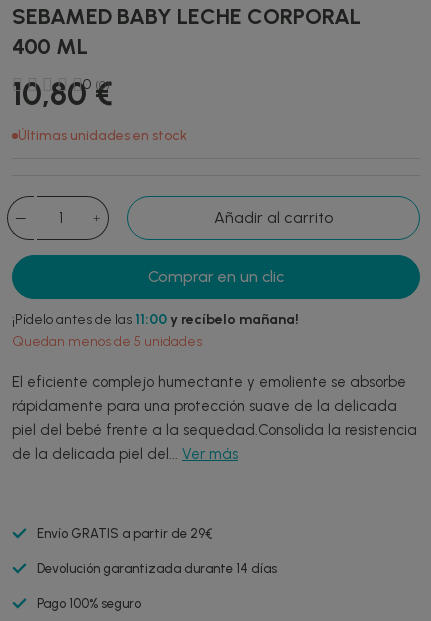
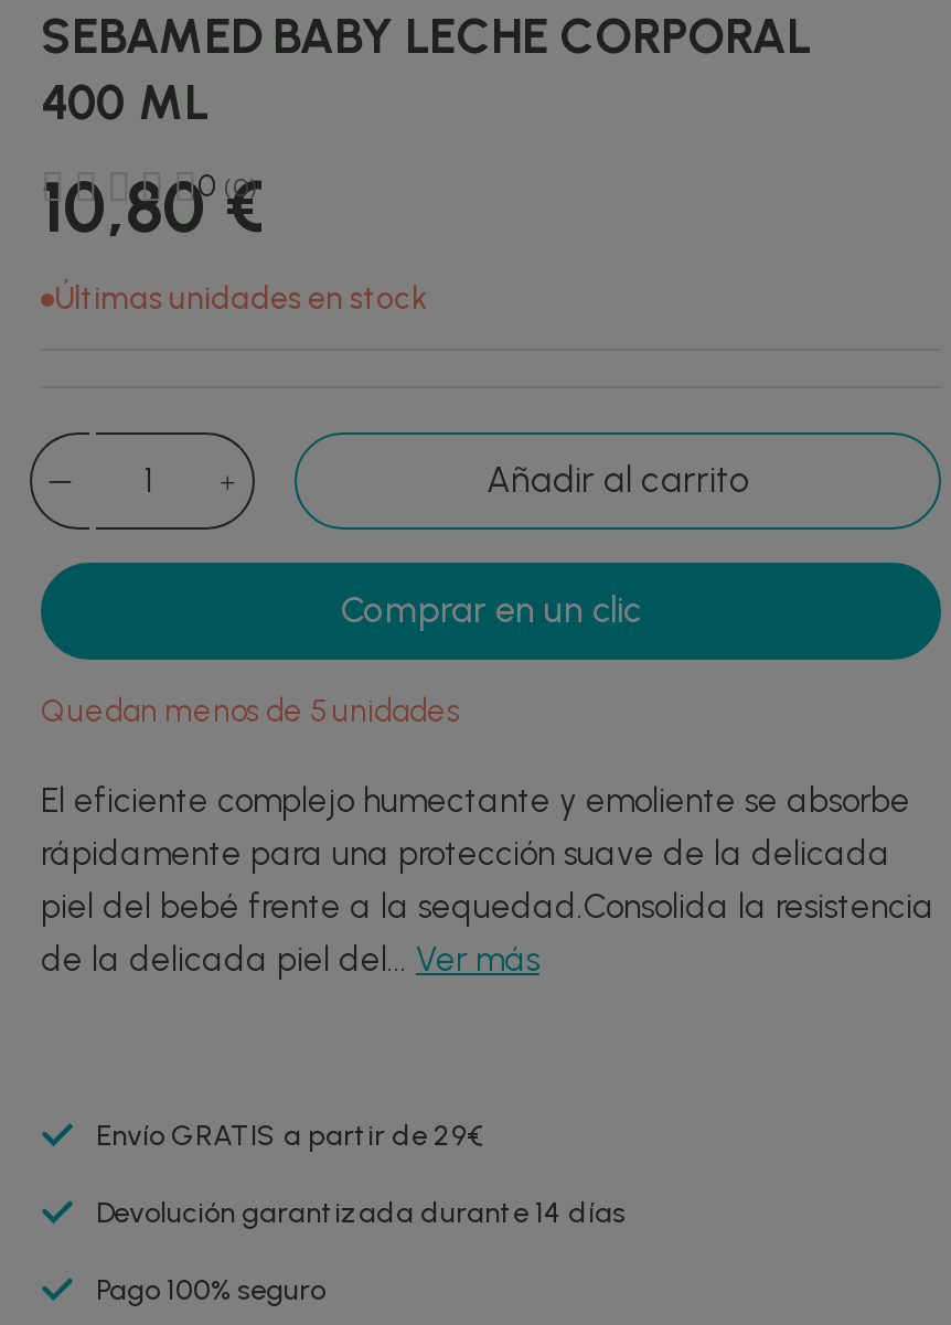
[12,311,299,328] ¡Pídelo antes de las 11:00 y recíbelo mañana! -> none

